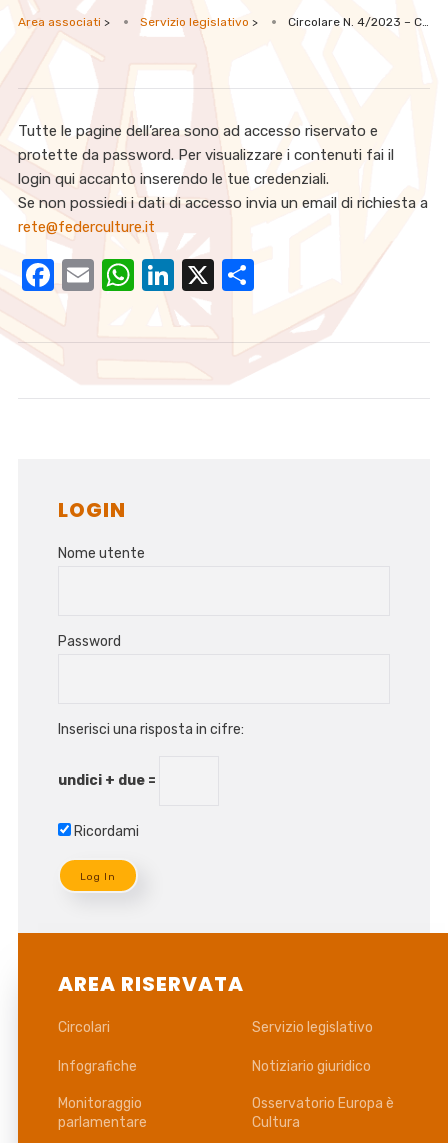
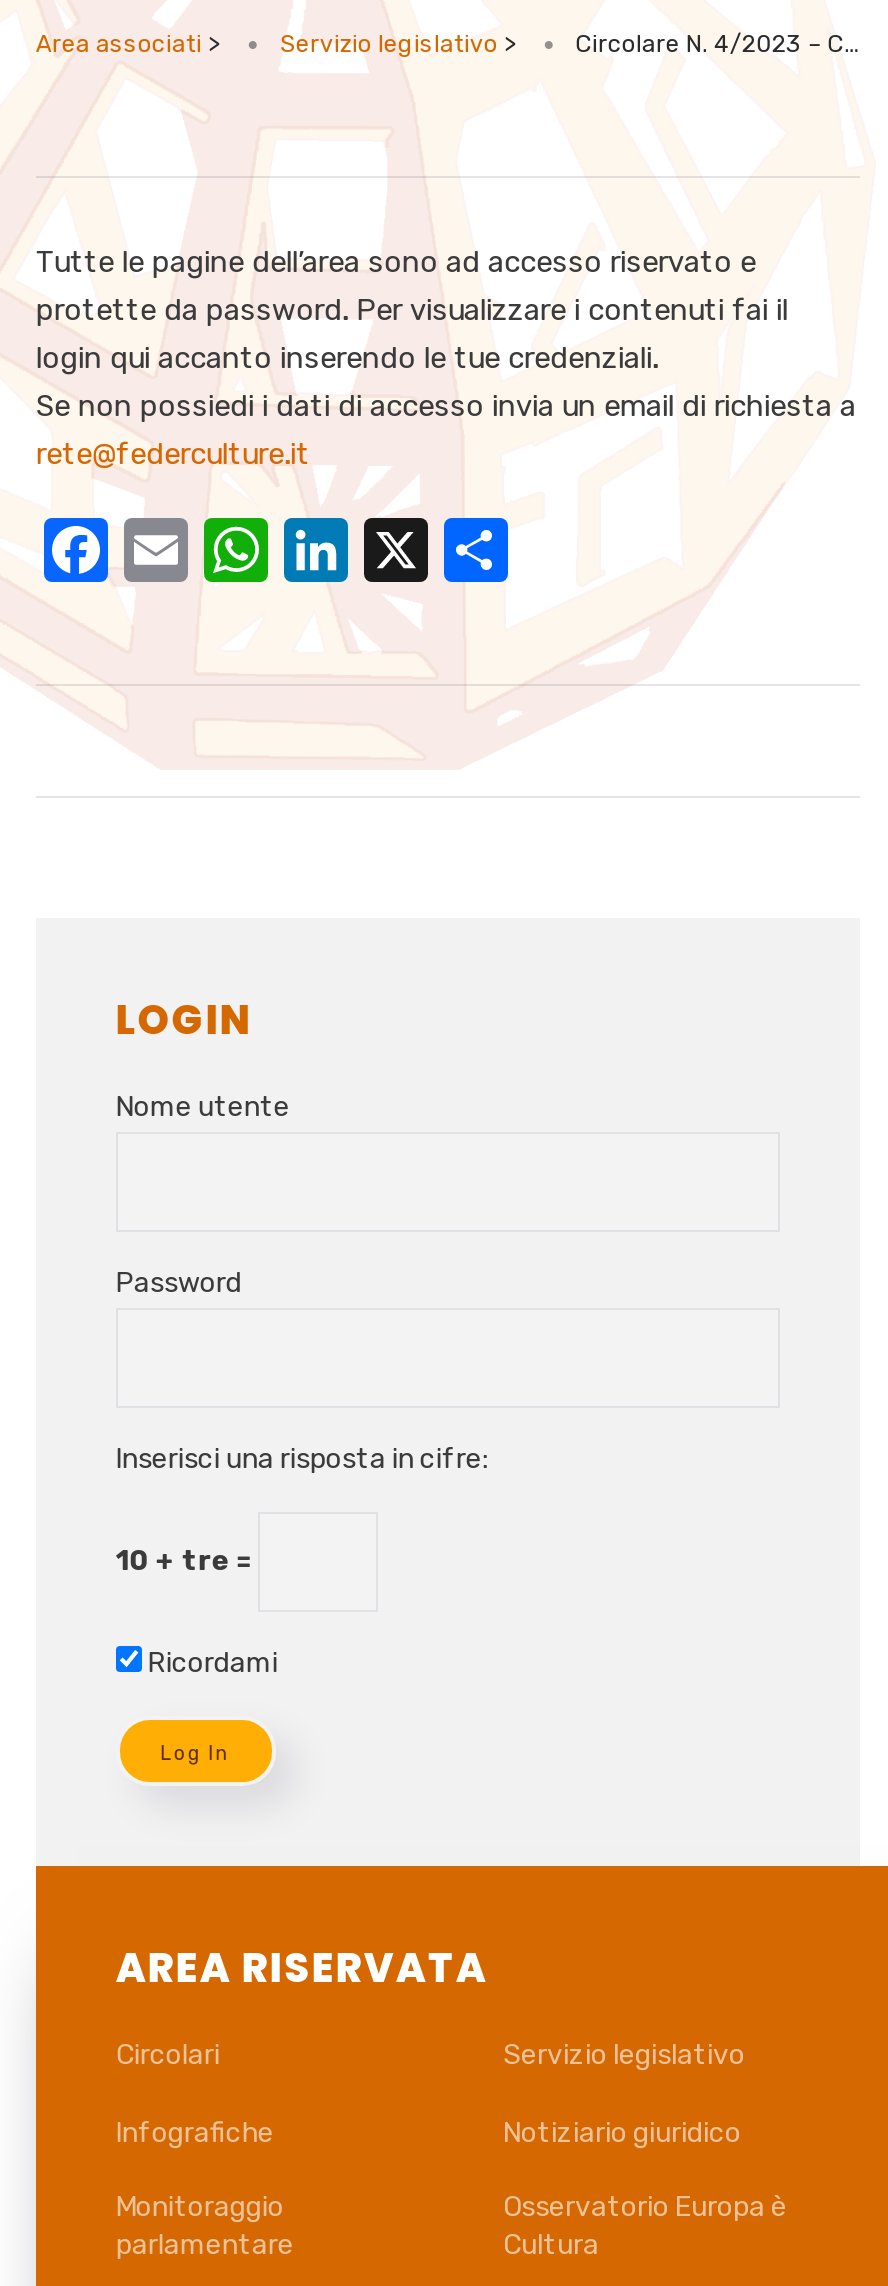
[58,772,159,789] undici + due = -> [116,1544,258,1578] 10 + tre =

